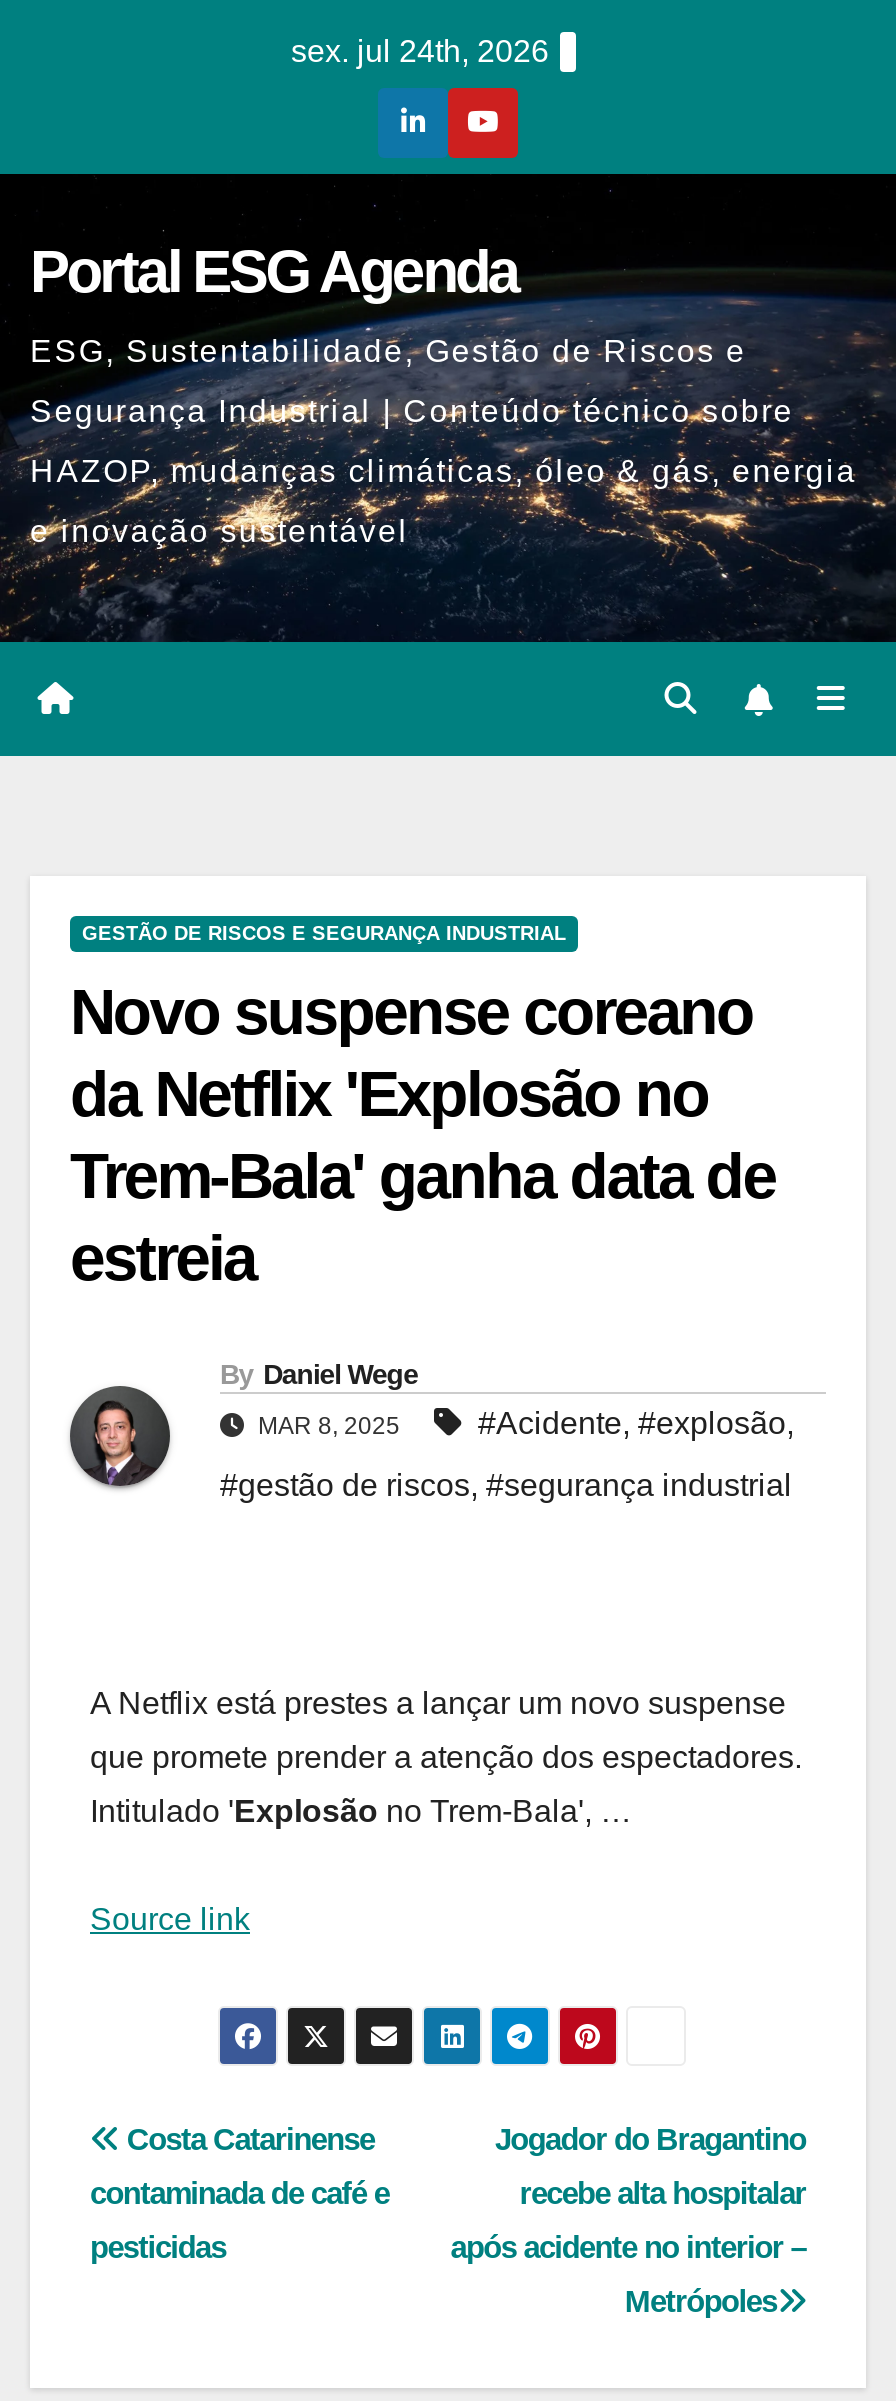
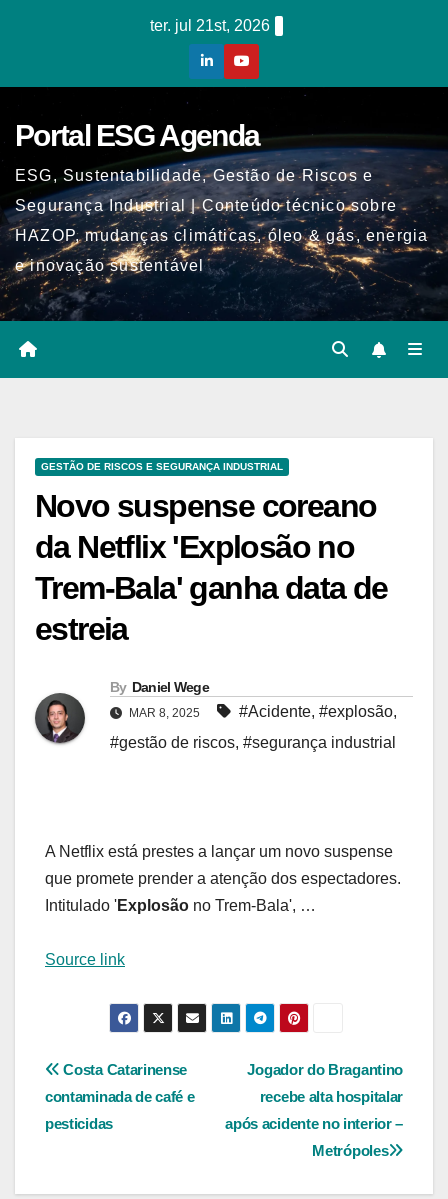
[291,34,549,68] sex. jul 24th, 2026 -> [150,17,270,34] ter. jul 21st, 2026

